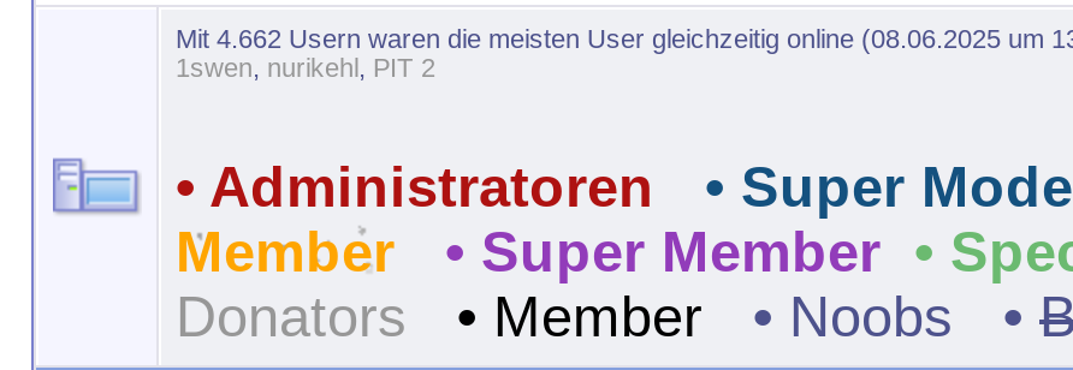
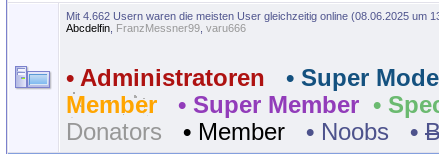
[176,53,435,82] 1swen, nurikehl, PIT 2 -> [66,22,246,34] Abcdelfin, FranzMessner99, varu666

